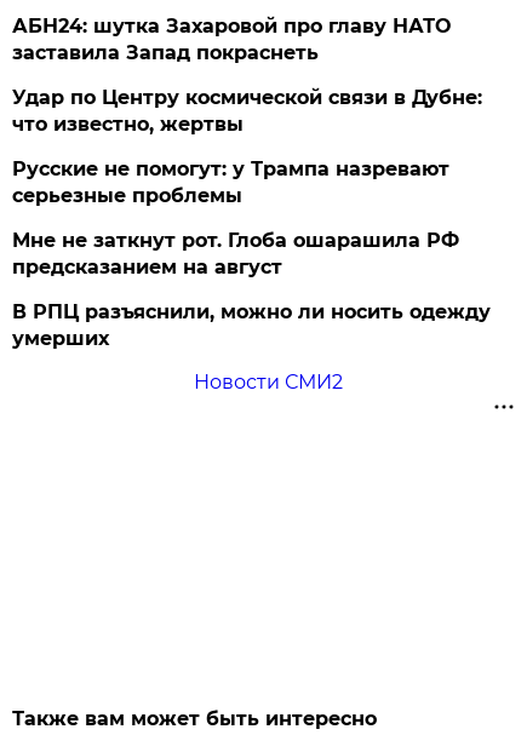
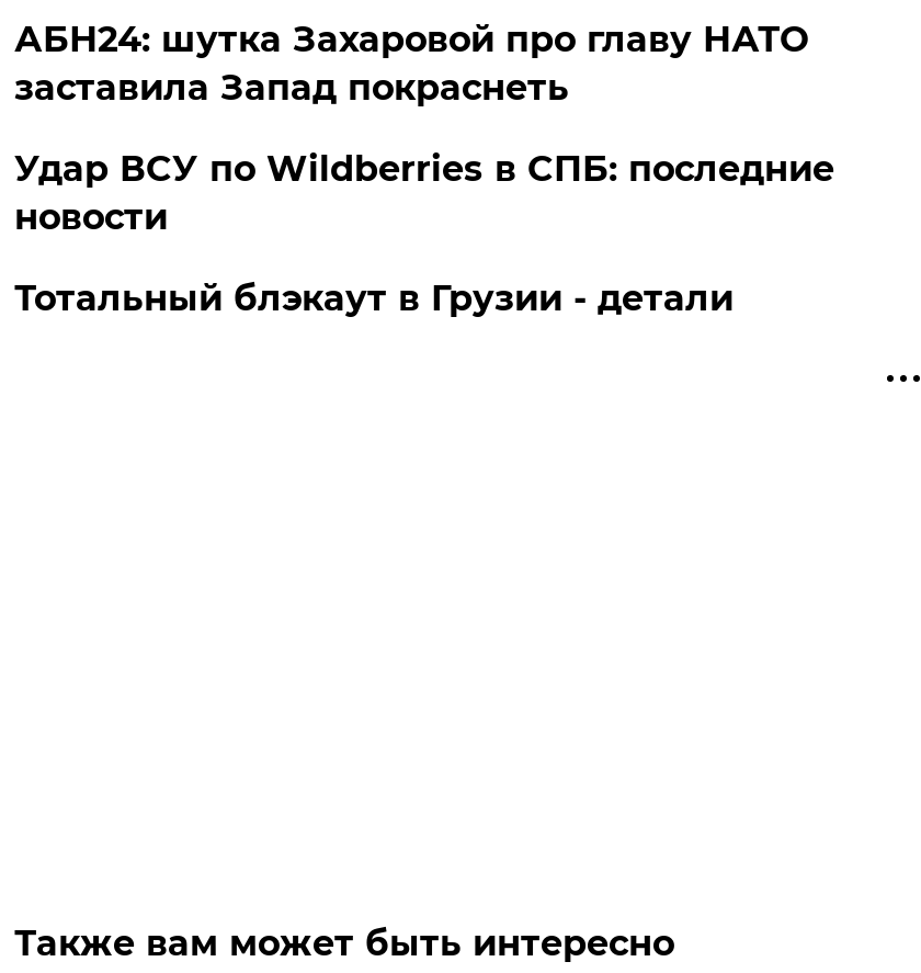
[13,85,491,393] Удар по Центру космической связи в Дубне: | что известно, жертвы | Русские не помогут: у Трампа назревают | серьезные проблемы | Мне не заткнут рот. Глоба ошарашила РФ | предсказанием на август | В РПЦ разъяснили, можно ли носить одежду | умерших | Новости СМИ2 -> [14,147,834,318] Удар ВСУ по Wildberries в СПБ: последние | новости | Тотальный блэкаут в Грузии - детали

